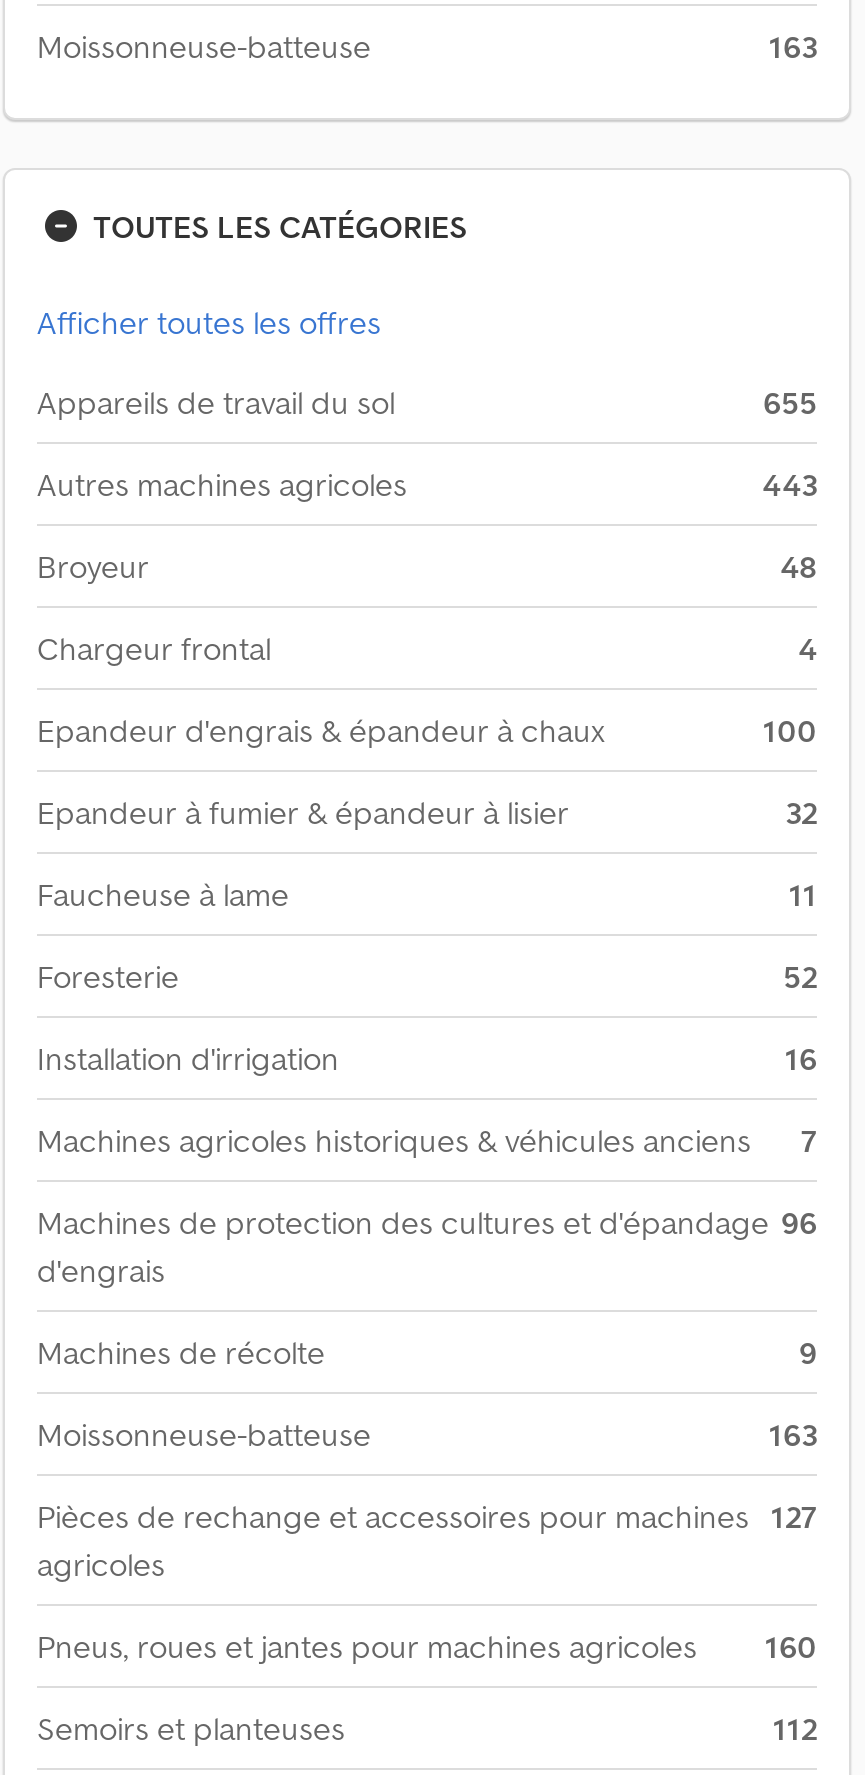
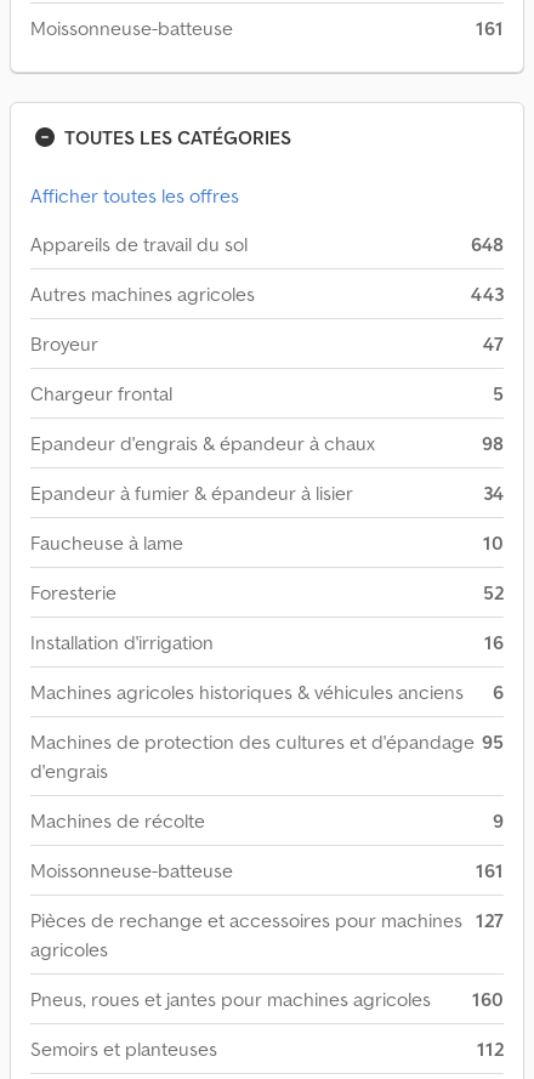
[769,26,817,66] 163 -> [476,16,504,40] 161
[763,382,817,422] 655 -> [471,232,504,256] 648
[781,546,817,586] 48 -> [483,331,504,356] 47
[799,628,817,668] 4 -> [493,381,504,405] 5
[763,710,817,750] 100 -> [482,431,504,455] 98
[785,792,817,832] 32 -> [483,481,504,505] 34
[789,874,817,914] 11 -> [483,530,504,555] 10
[37,1120,817,1160] Machines agricoles historiques & véhicules anciens 7 -> [30,680,504,704] Machines agricoles historiques & véhicules anciens 6
[37,1202,817,1242] Machines de protection des cultures et d'épandage 96 -> [30,729,504,754] Machines de protection des cultures et d'épandage 95
[769,1414,817,1454] 163 -> [476,858,504,882] 161

